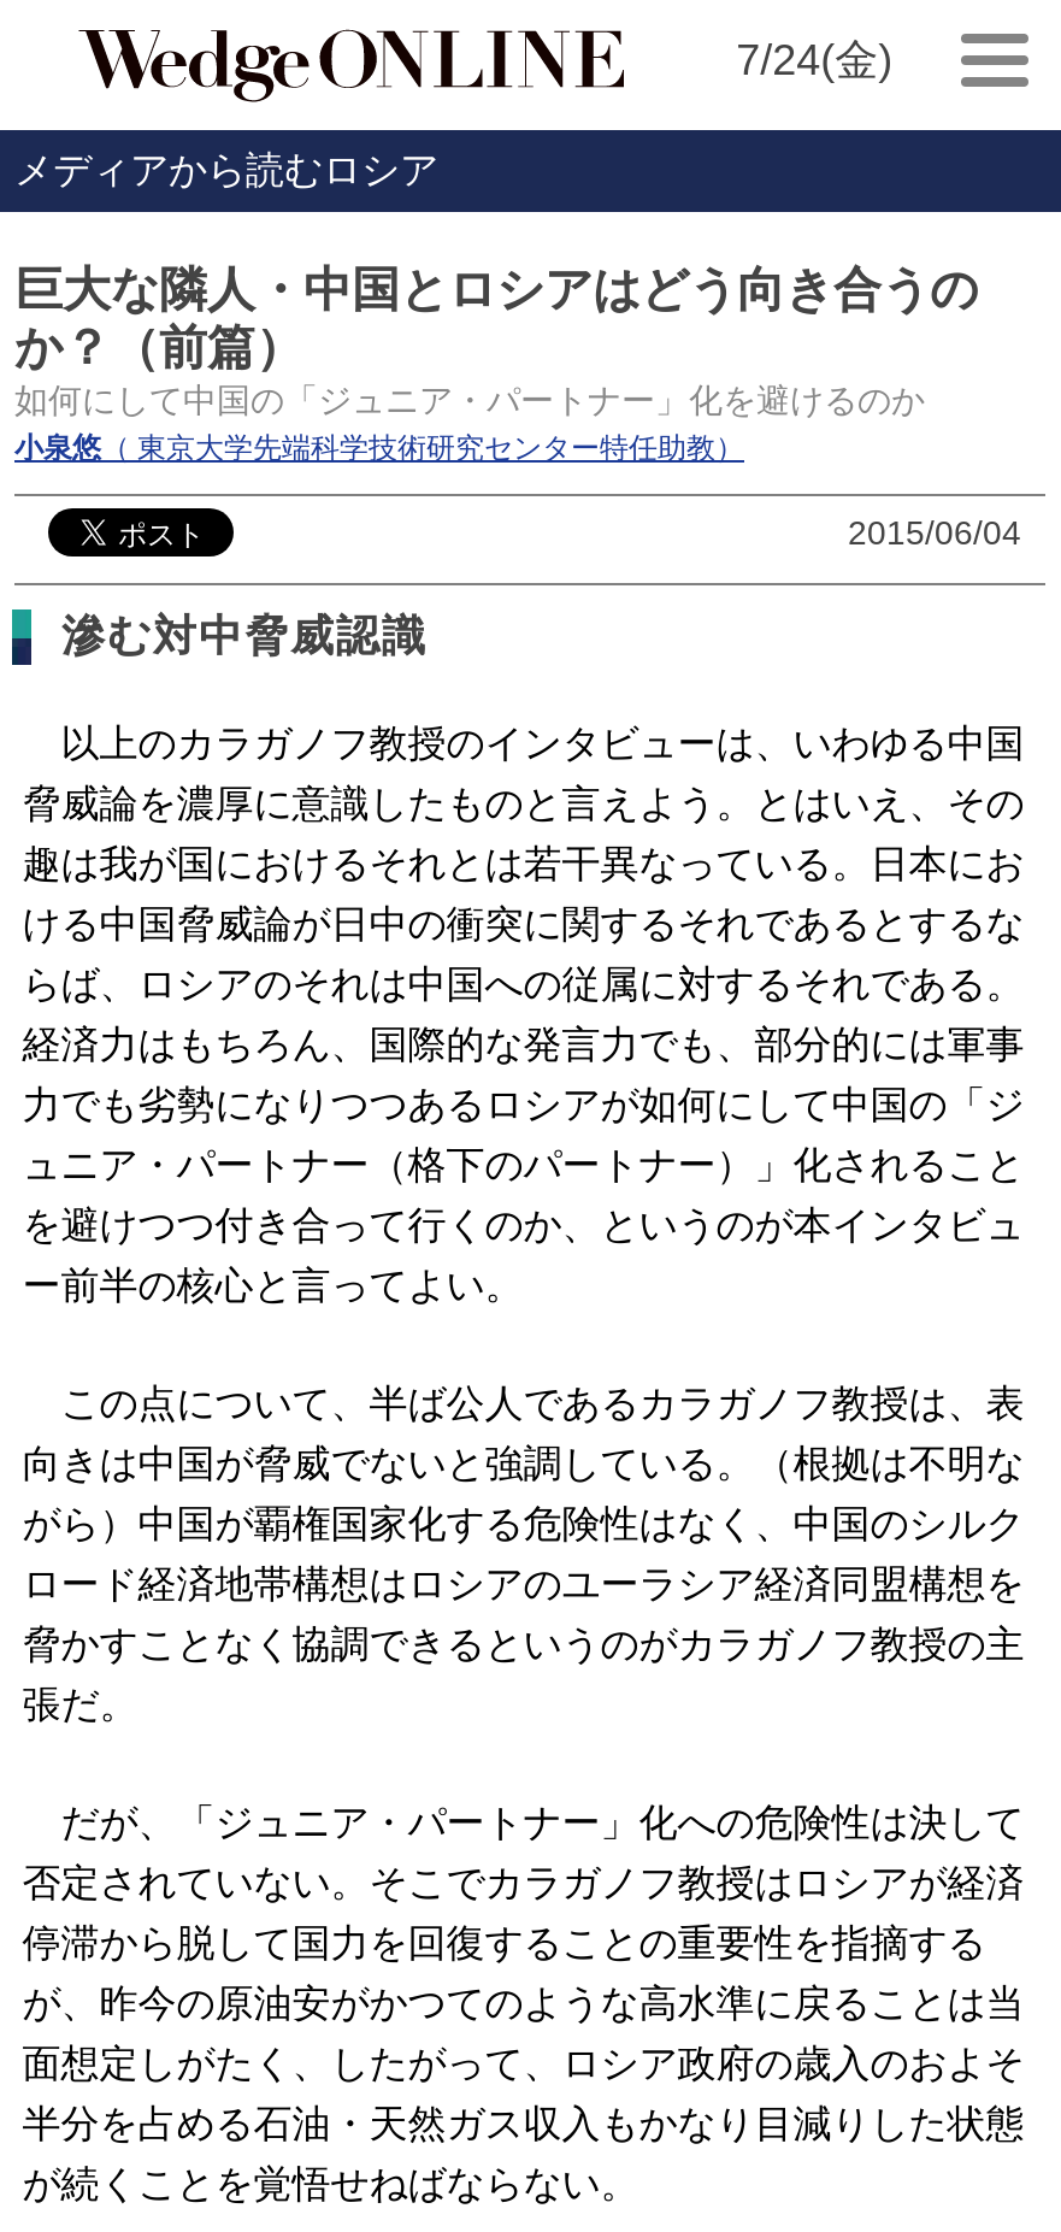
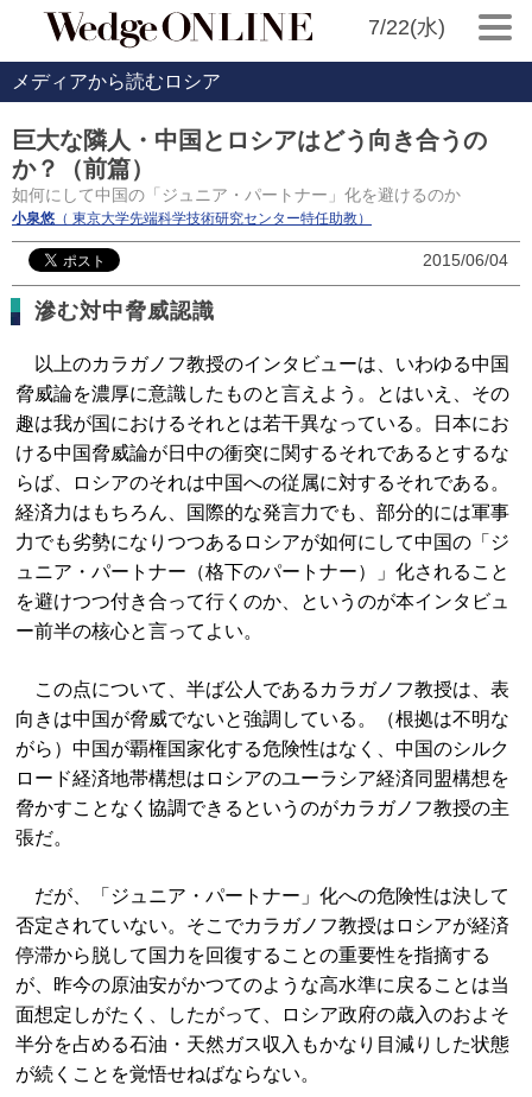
[736,36,893,84] 7/24(金) -> [368,15,445,39] 7/22(水)

